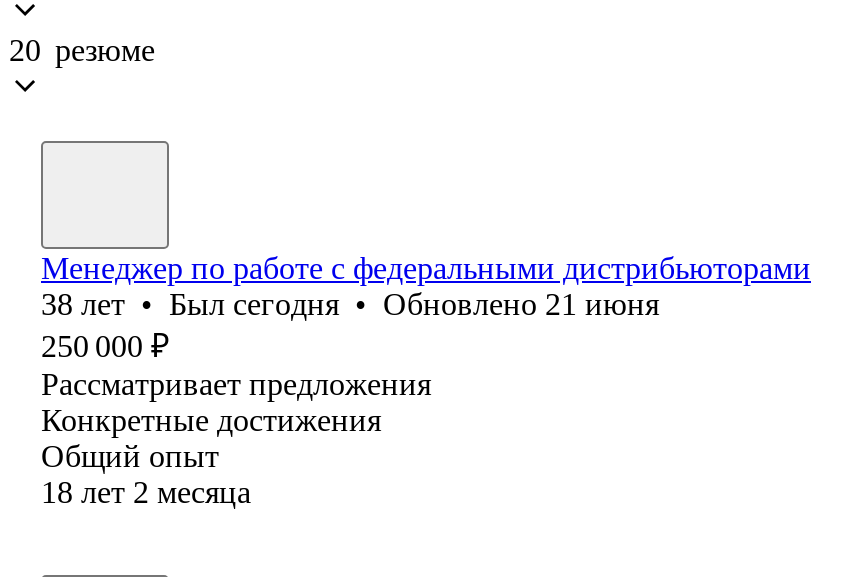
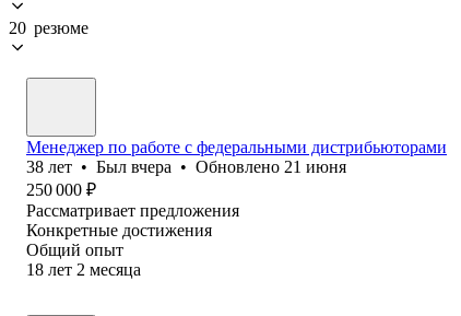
[41,287,659,321] 38 лет • Был сегодня • Обновлено 21 июня -> [26,157,346,176] 38 лет • Был вчера • Обновлено 21 июня

